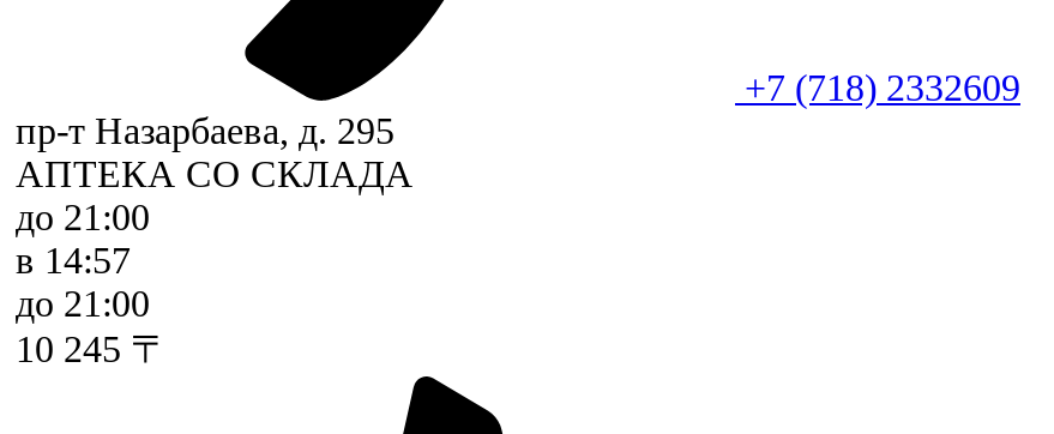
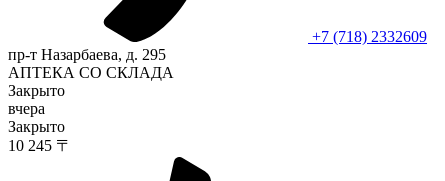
[16,196,150,323] до 21:00 | в 14:57 | до 21:00 -> [8,82,65,135] Закрыто | вчера | Закрыто

